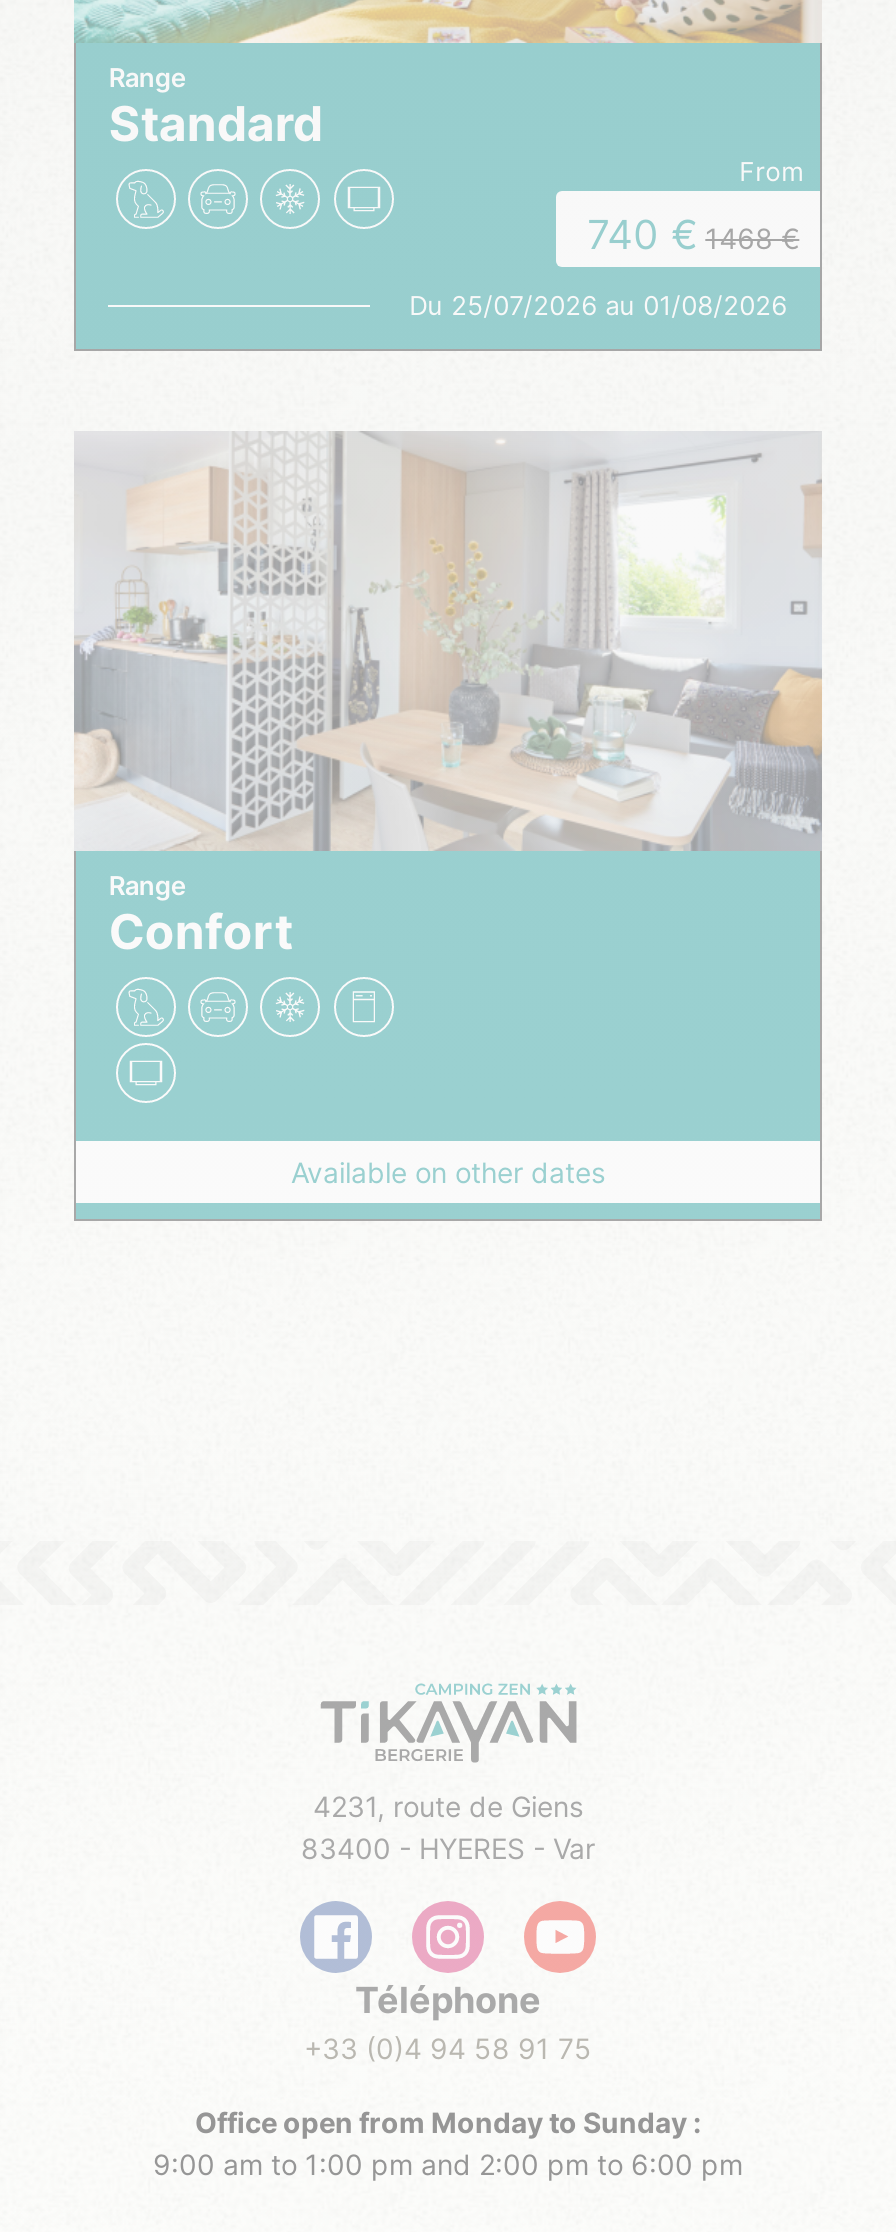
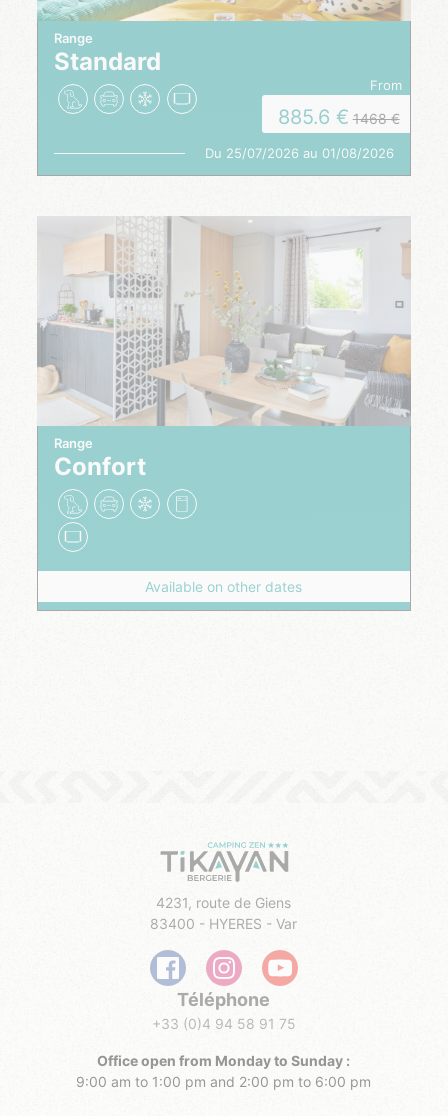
[587,210,799,258] 740 1468 -> [278,105,400,129] 885.6 1468

